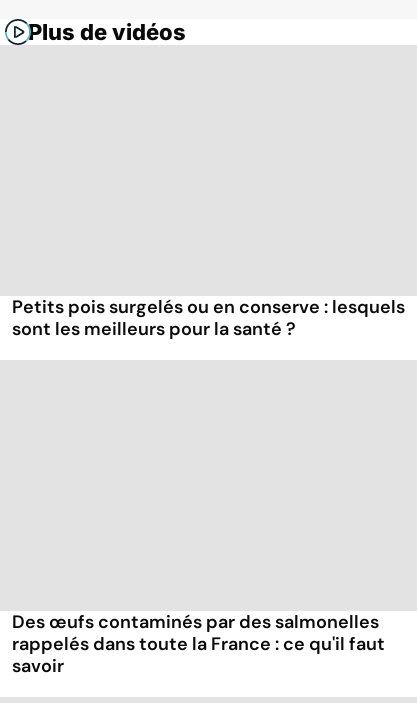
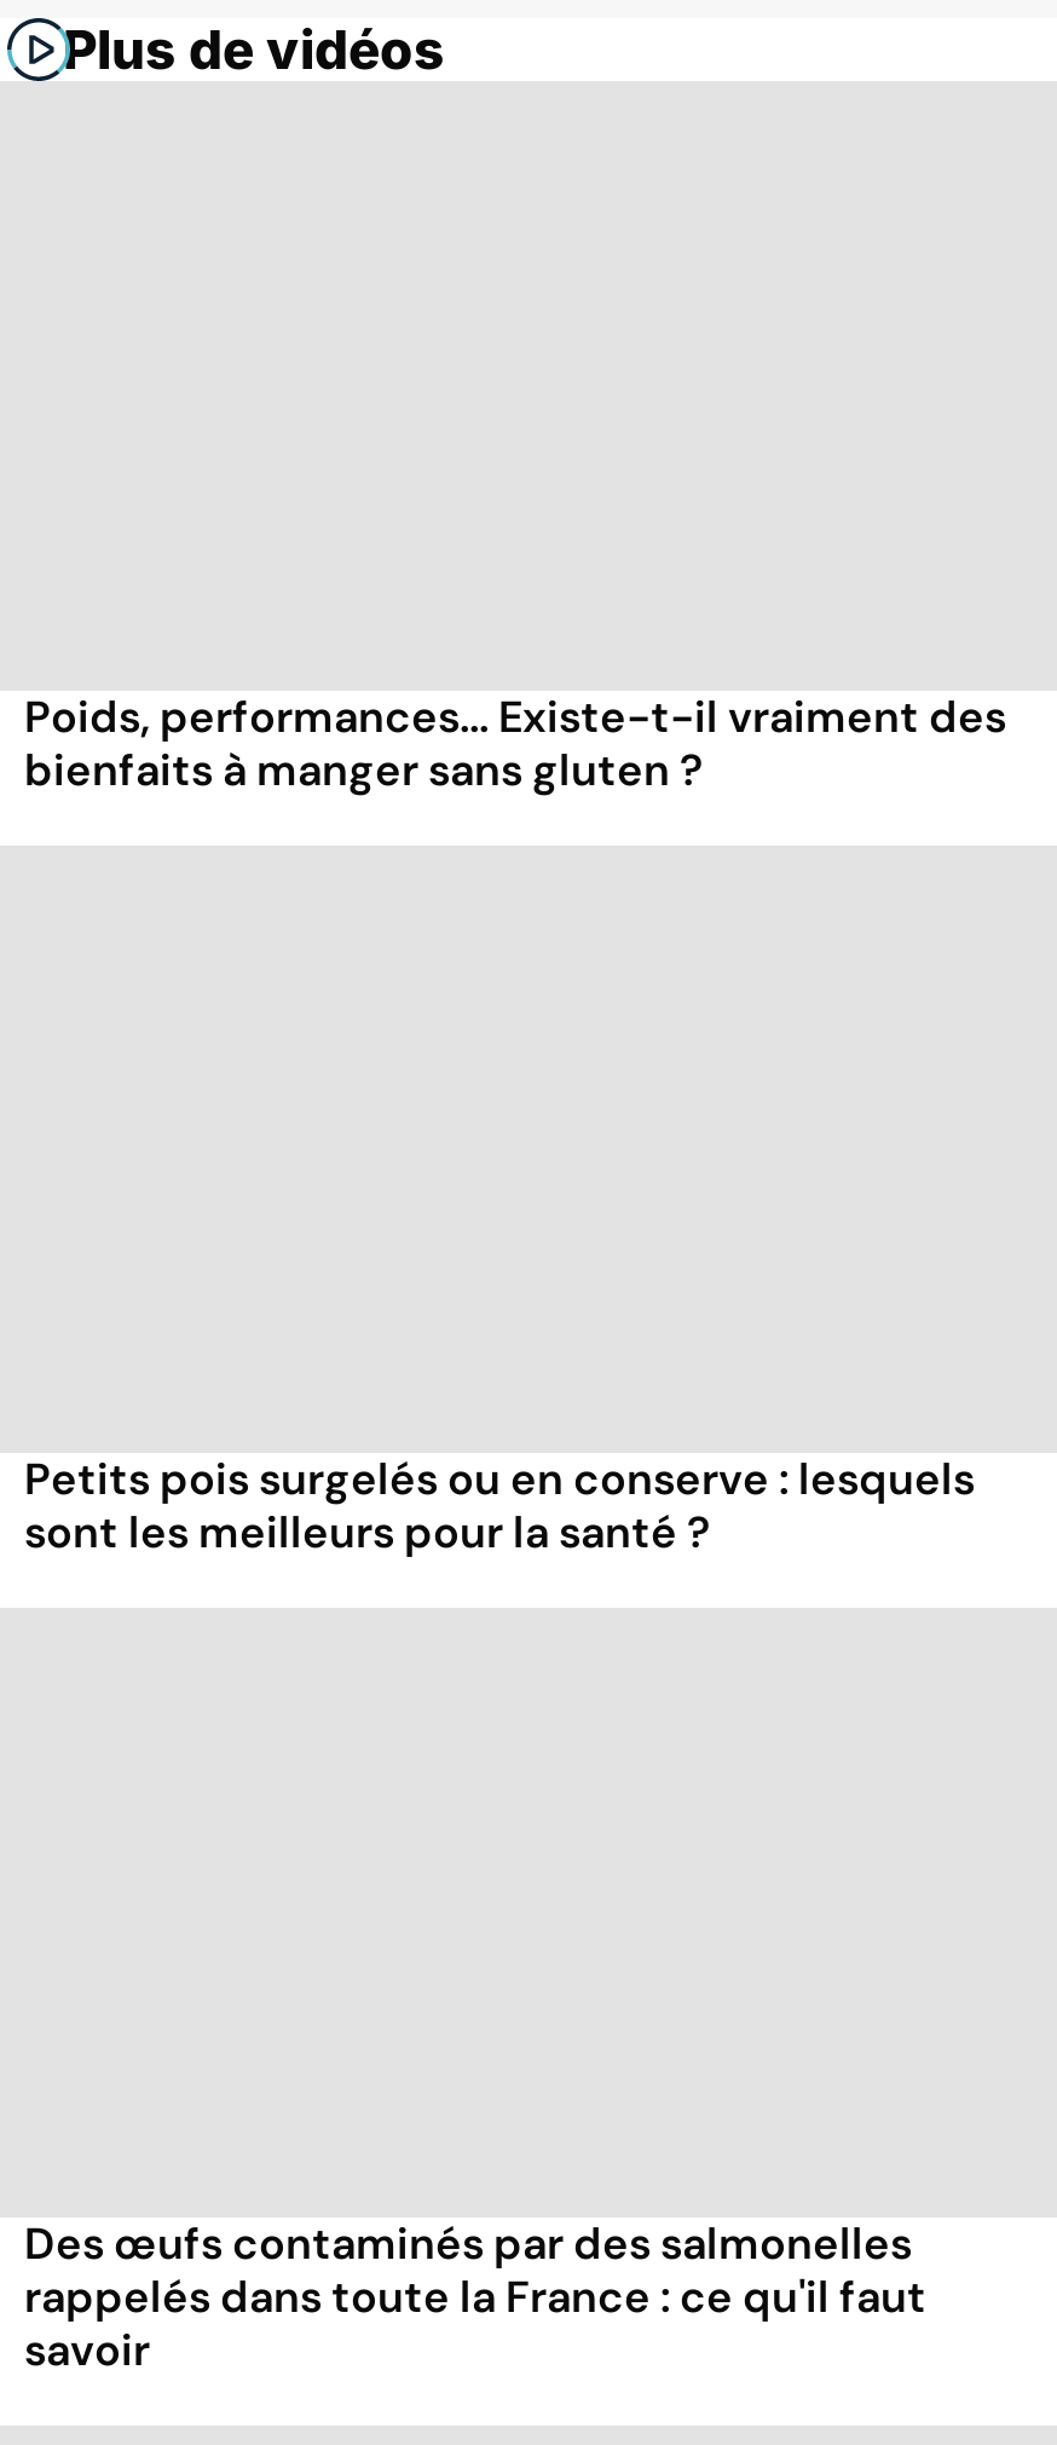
none -> [24,687,1006,798] Poids, performances... Existe-t-il vraiment des | bienfaits à manger sans gluten ?

